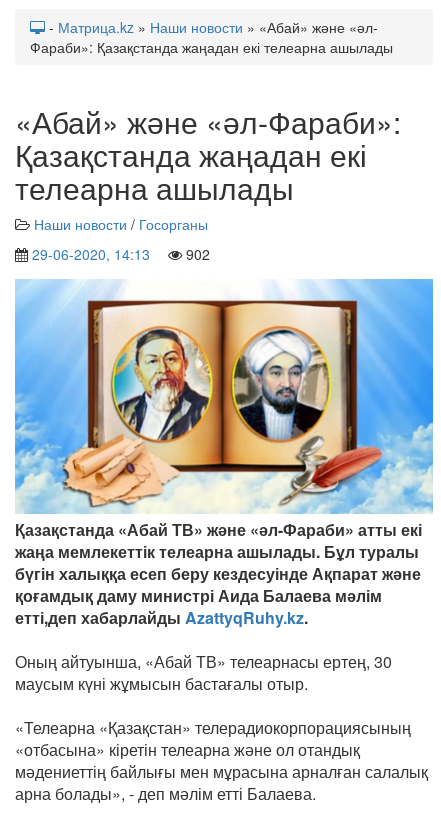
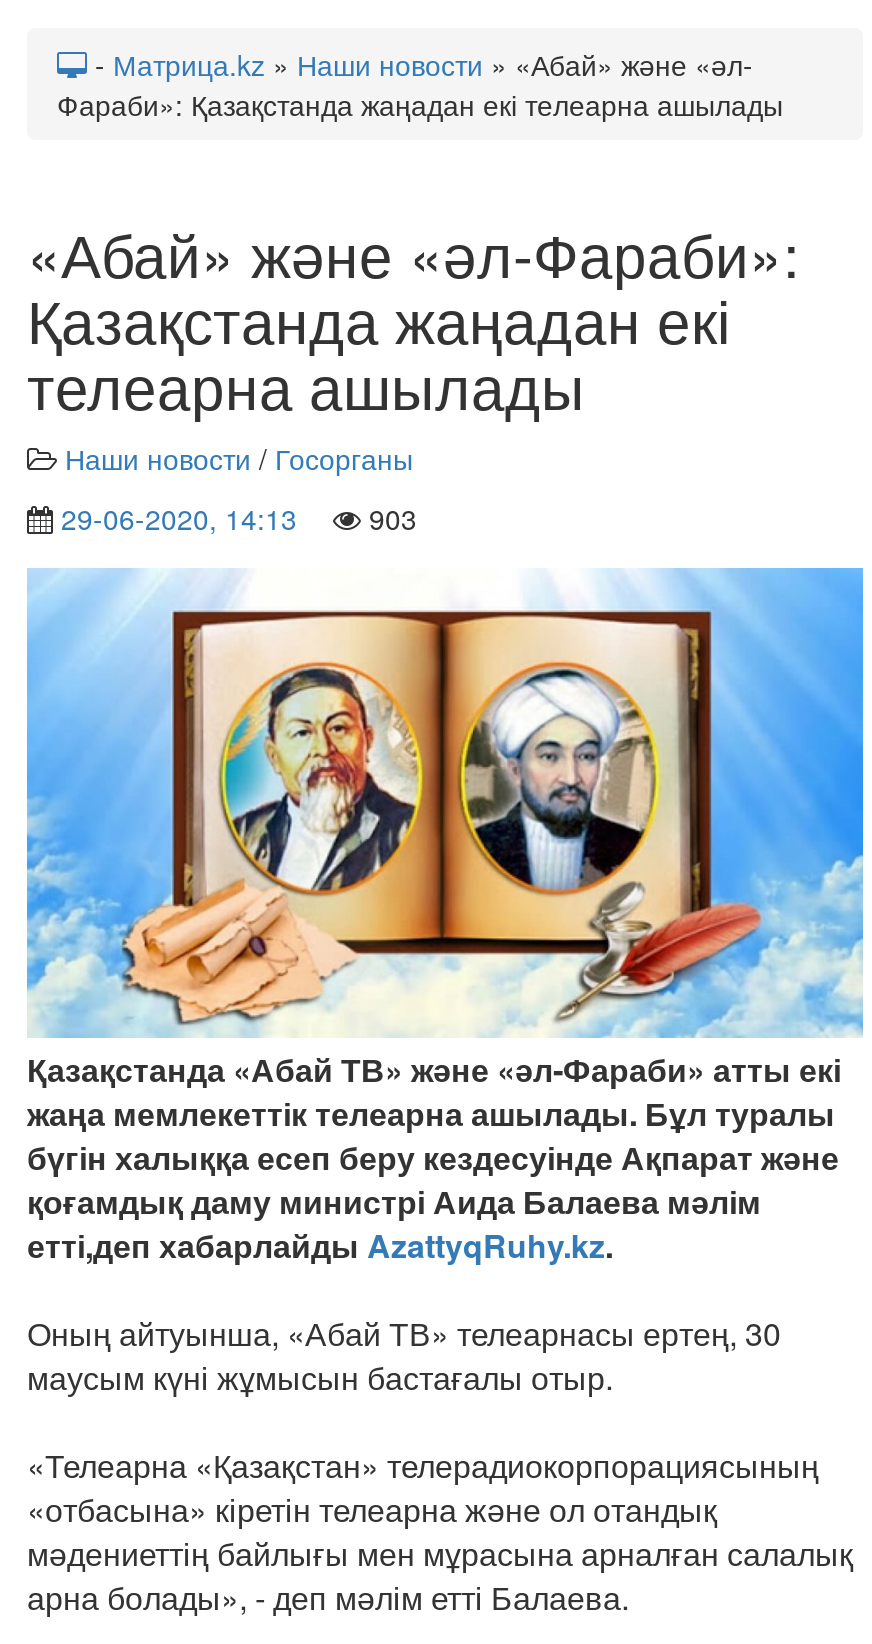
[32,244,224,264] 29-06-2020, 14:13 902 -> [61,498,445,538] 29-06-2020, 14:13 903

